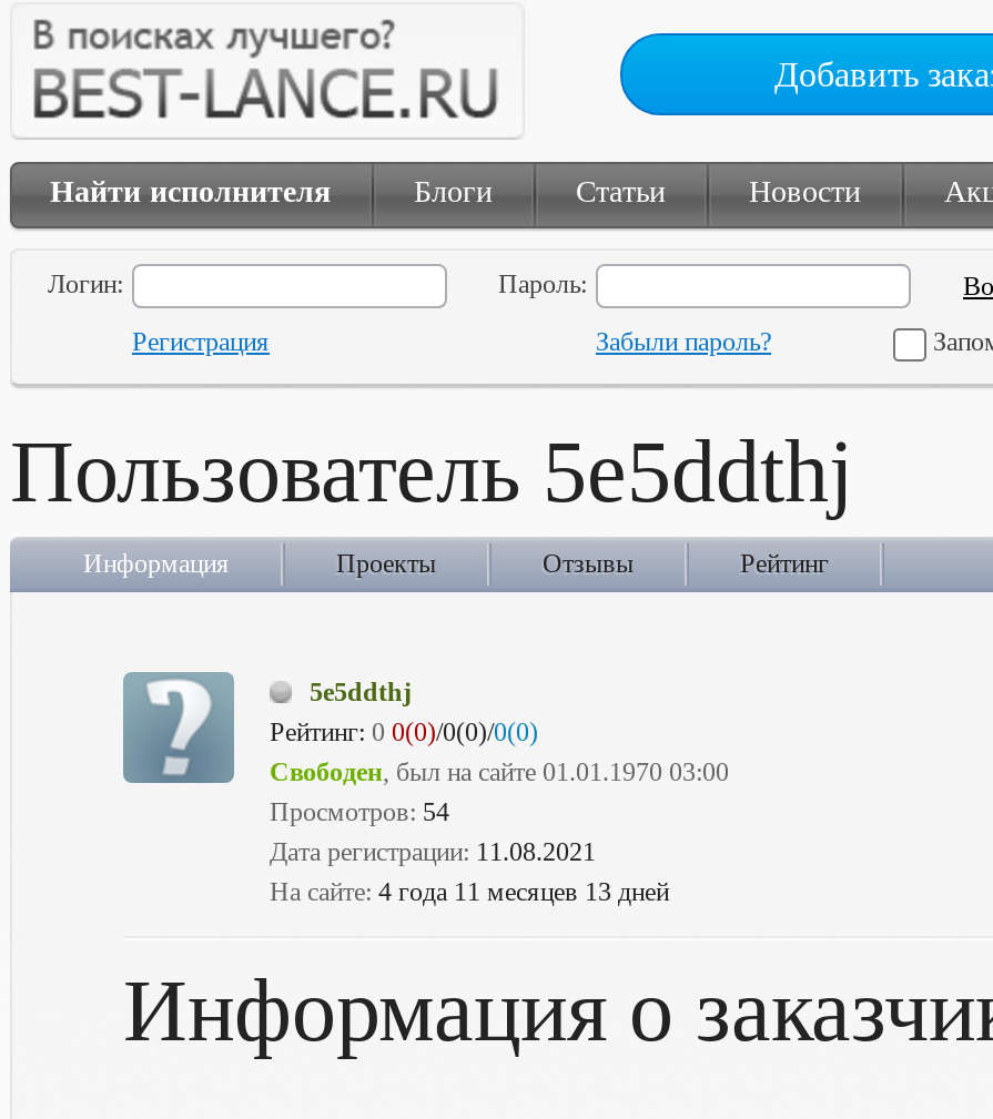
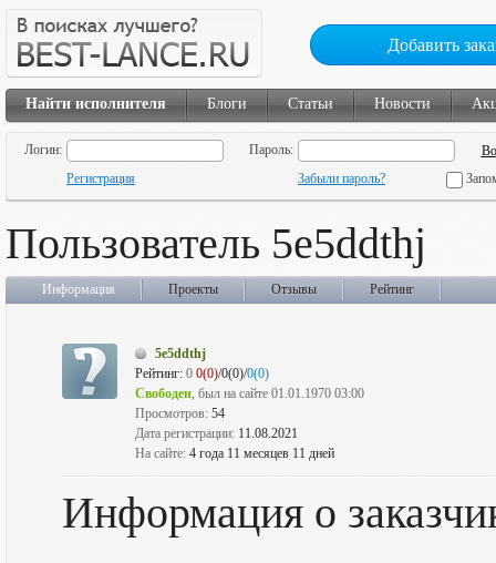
[270,876,669,907] На сайте: 4 года 11 месяцев 13 дней -> [135,446,334,461] На сайте: 4 года 11 месяцев 11 дней

